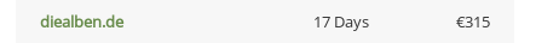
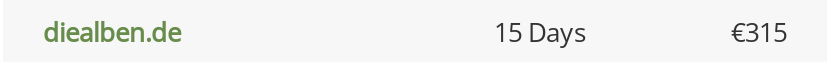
[313,11,368,32] 17 Days -> [494,14,586,50] 15 Days

